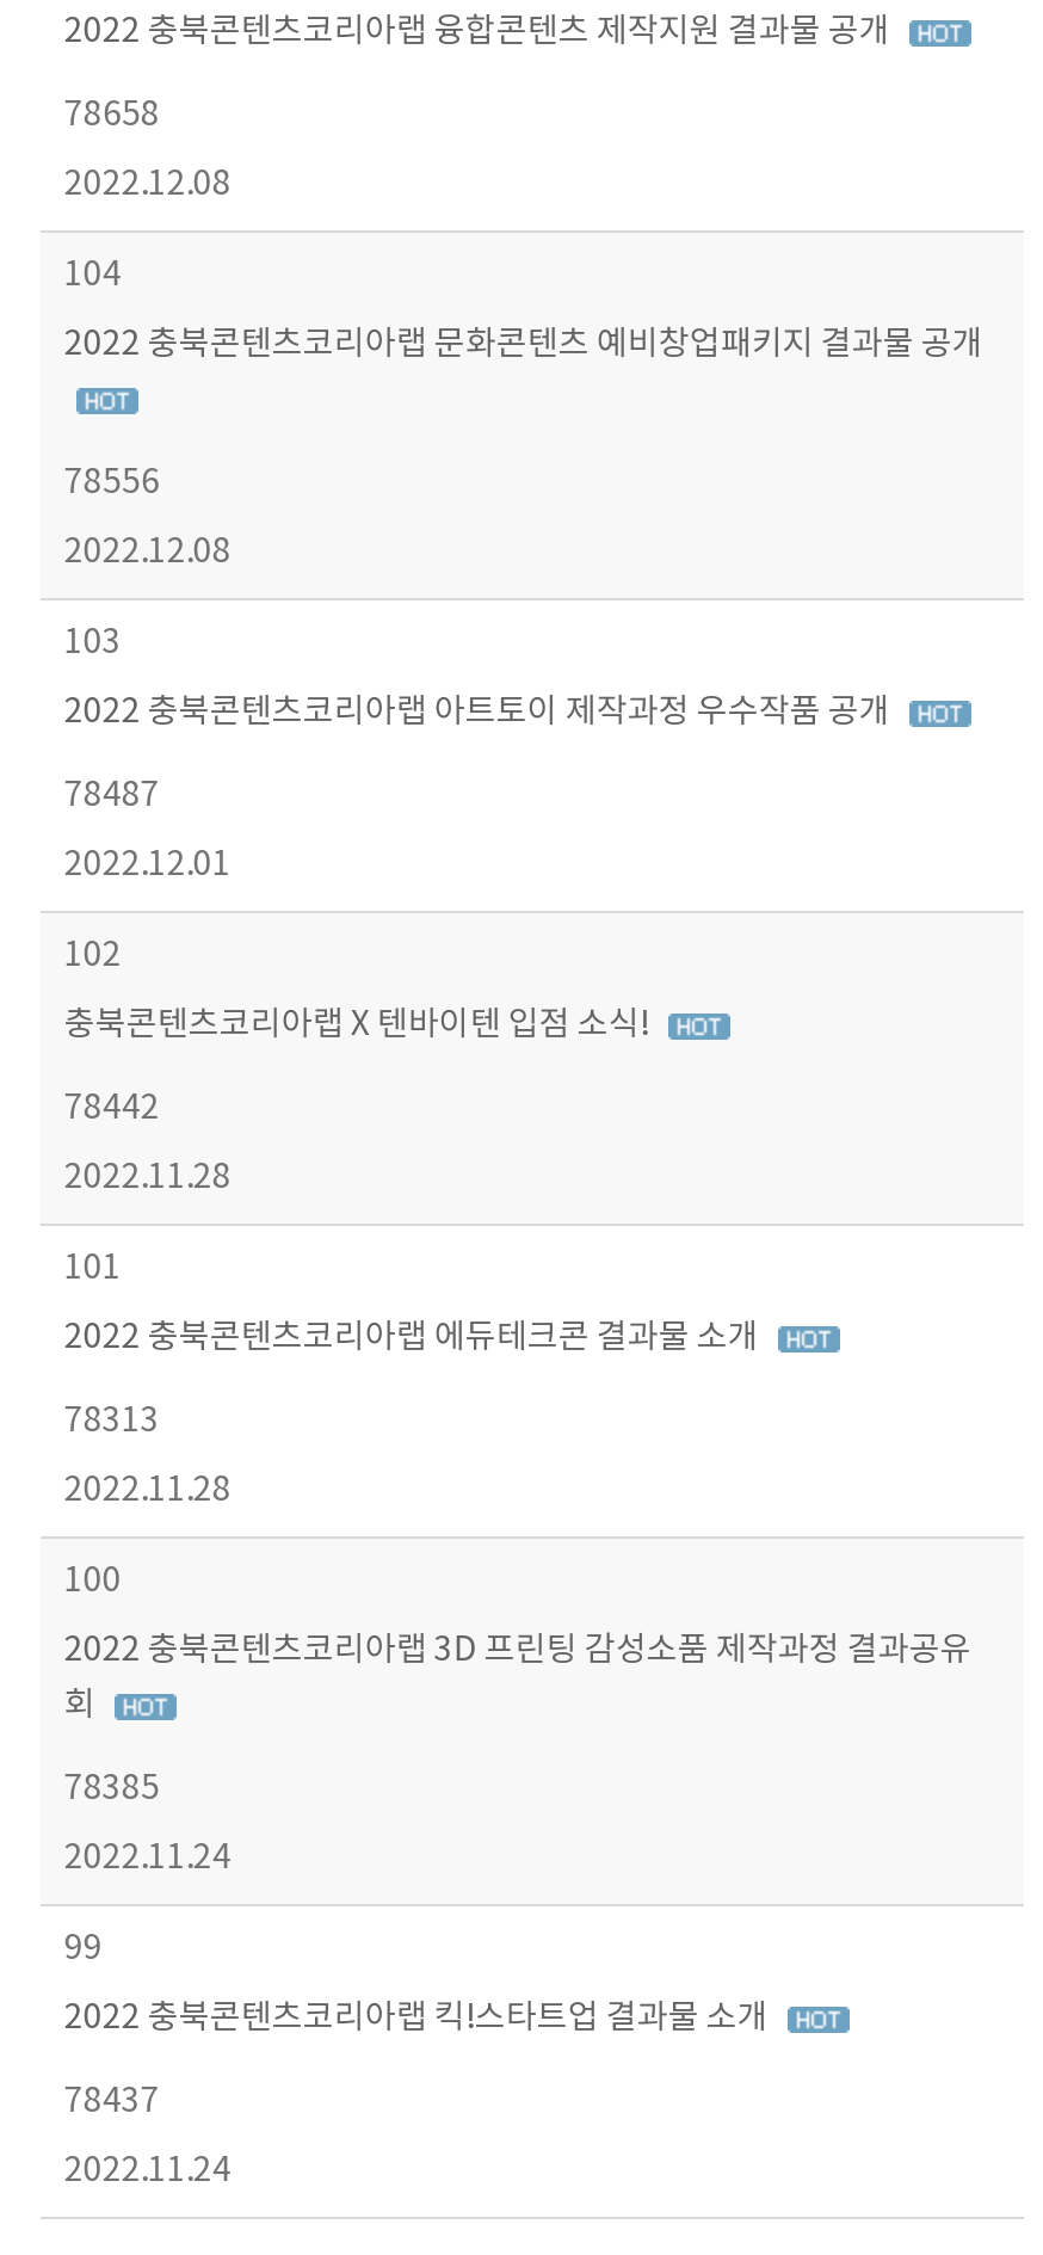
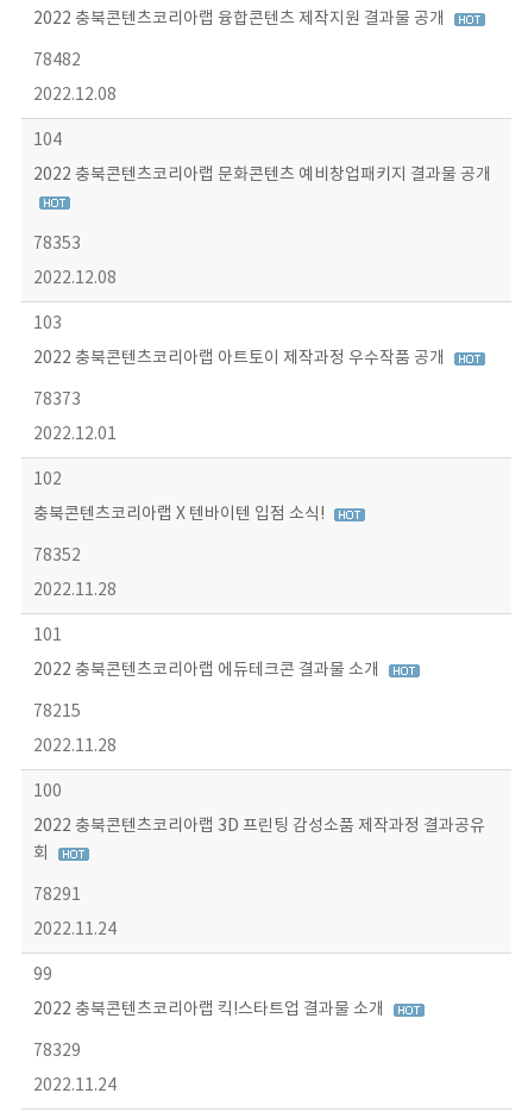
[64,97,160,135] 78658 -> [33,51,81,70] 78482
[64,464,160,503] 78556 -> [33,235,81,254] 78353
[64,777,160,815] 78487 -> [33,391,81,410] 78373
[64,1090,160,1128] 78442 -> [33,546,81,566] 78352
[64,1403,160,1441] 78313 -> [33,702,81,721] 78215
[64,1770,160,1809] 78385 -> [33,886,81,905] 78291
[64,2083,160,2121] 78437 -> [33,1042,81,1061] 78329

